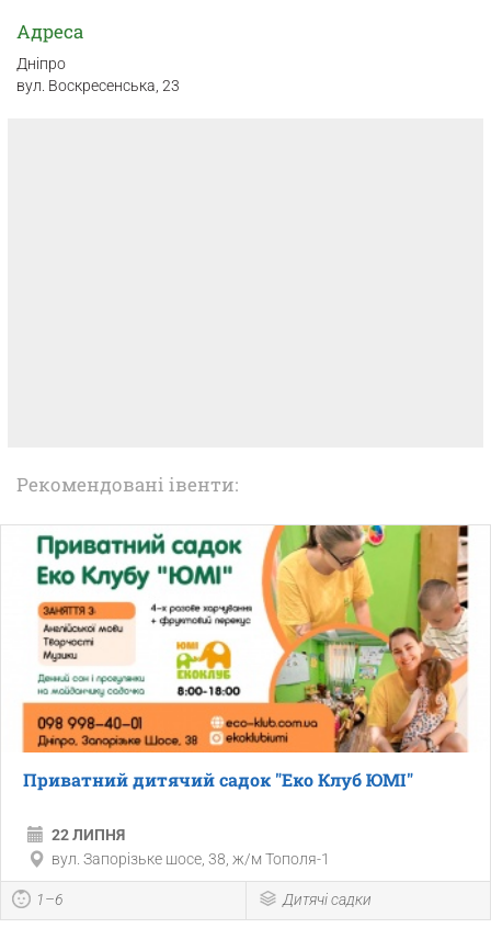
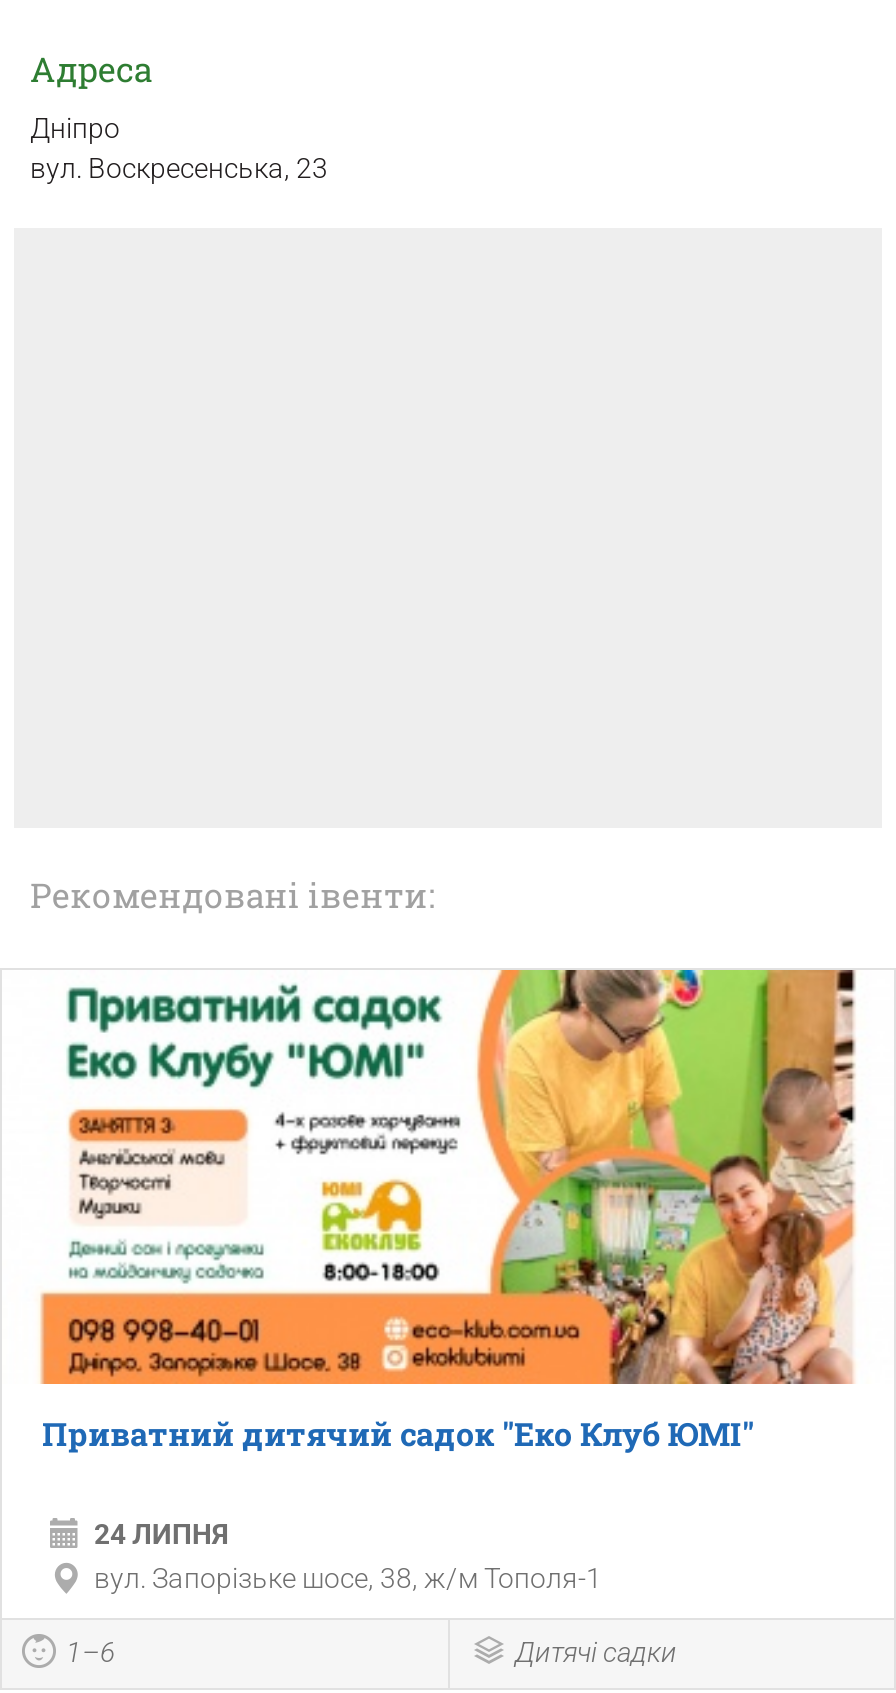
[52,826,125,844] 22 ЛИПНЯ -> [94,1518,228,1550] 24 ЛИПНЯ

